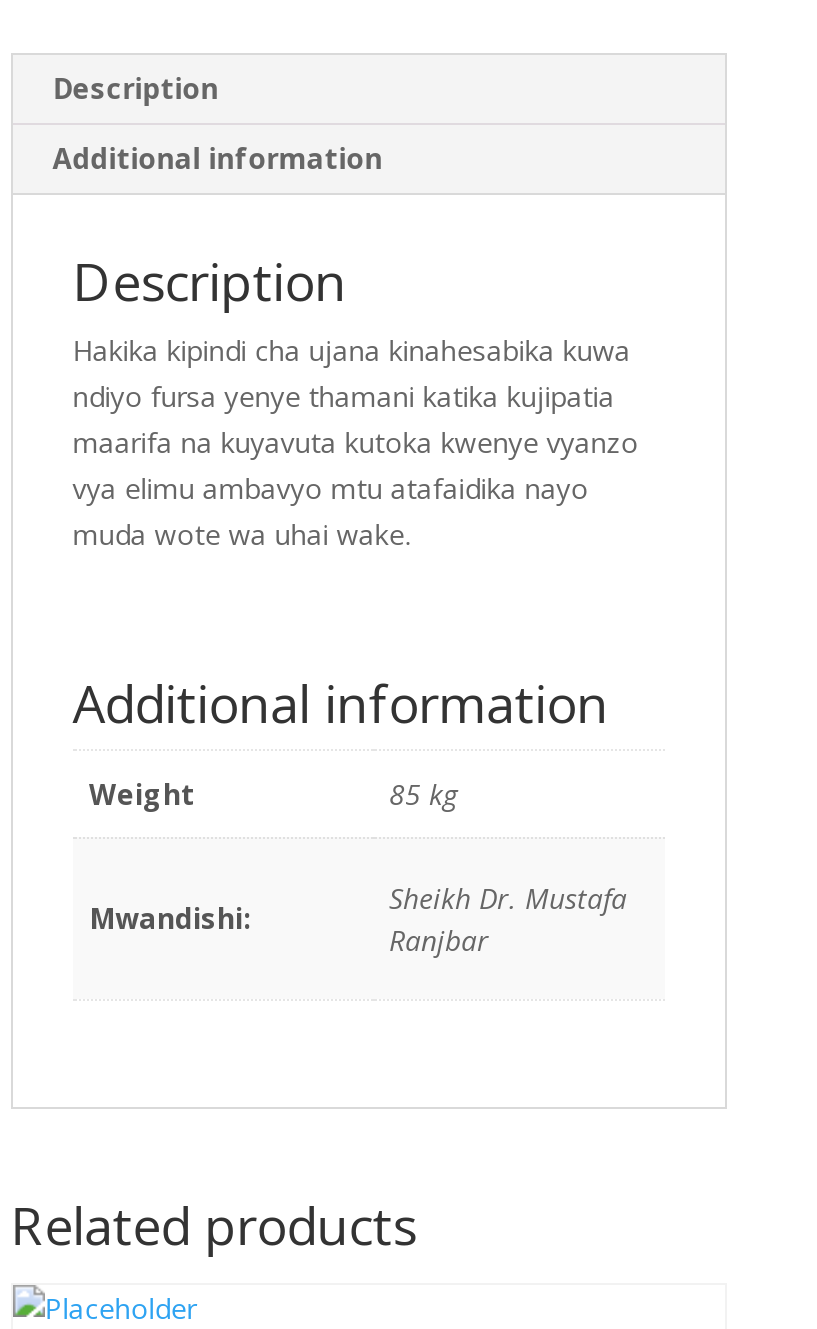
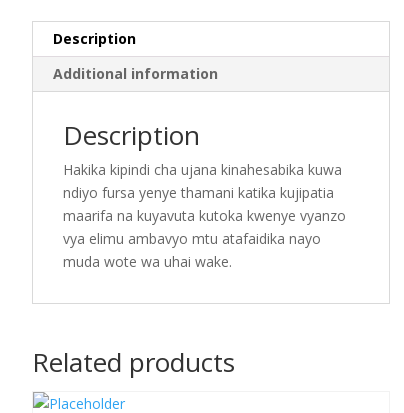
[73,667,609,937] Additional information | Weight | 85 kg | Mwandishi: -> none
[389,879,627,959] Sheikh Dr. Mustafa | Ranjbar -> none

